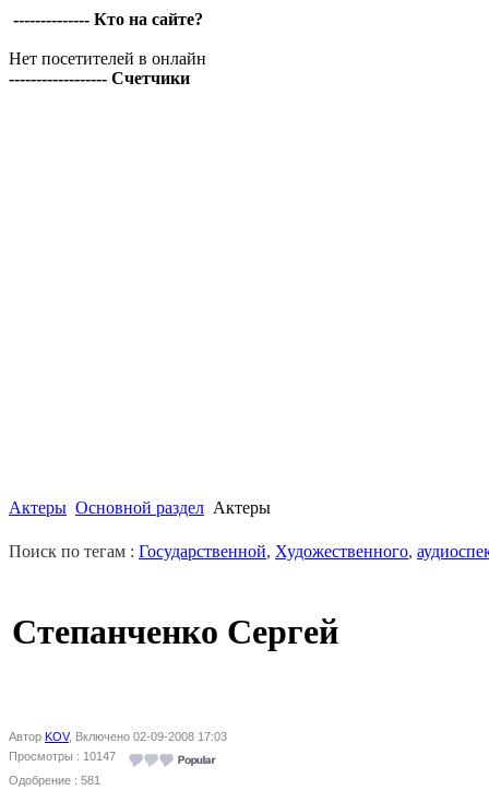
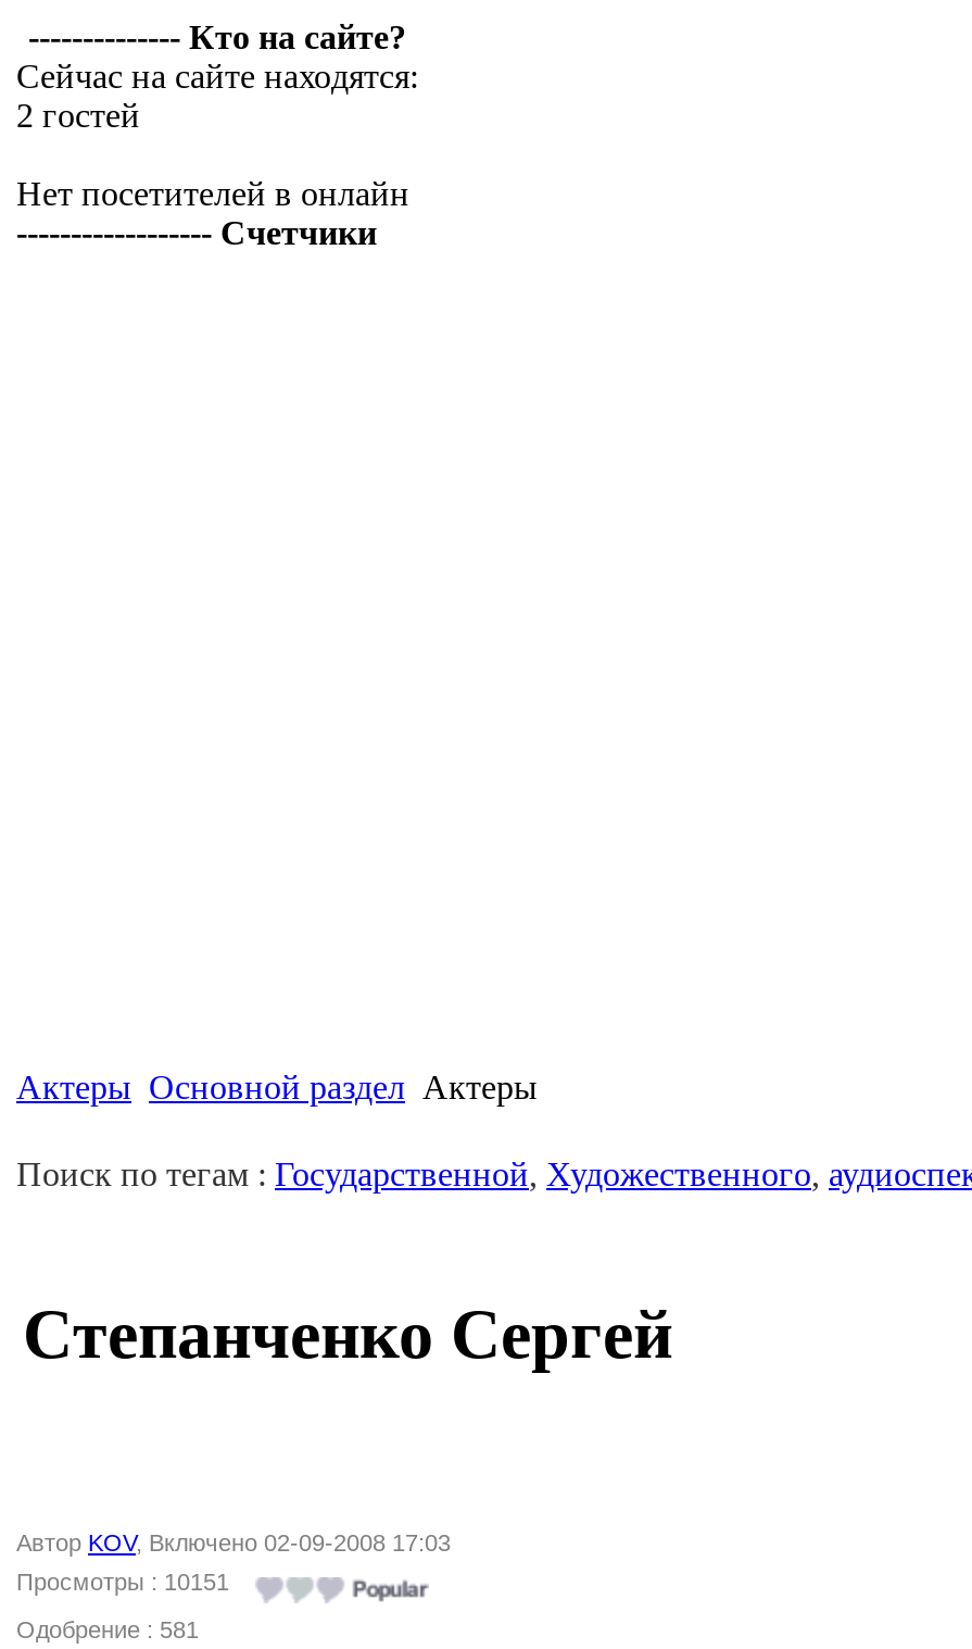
none -> [16,58,418,134] Сейчас на сайте находятся: | 2 гостей
[9,750,129,763] Просмотры : 10147 -> [16,1569,255,1595] Просмотры : 10151

